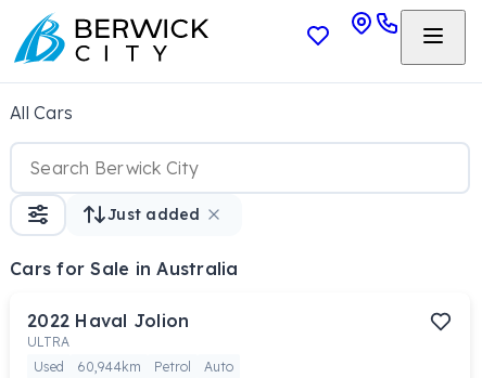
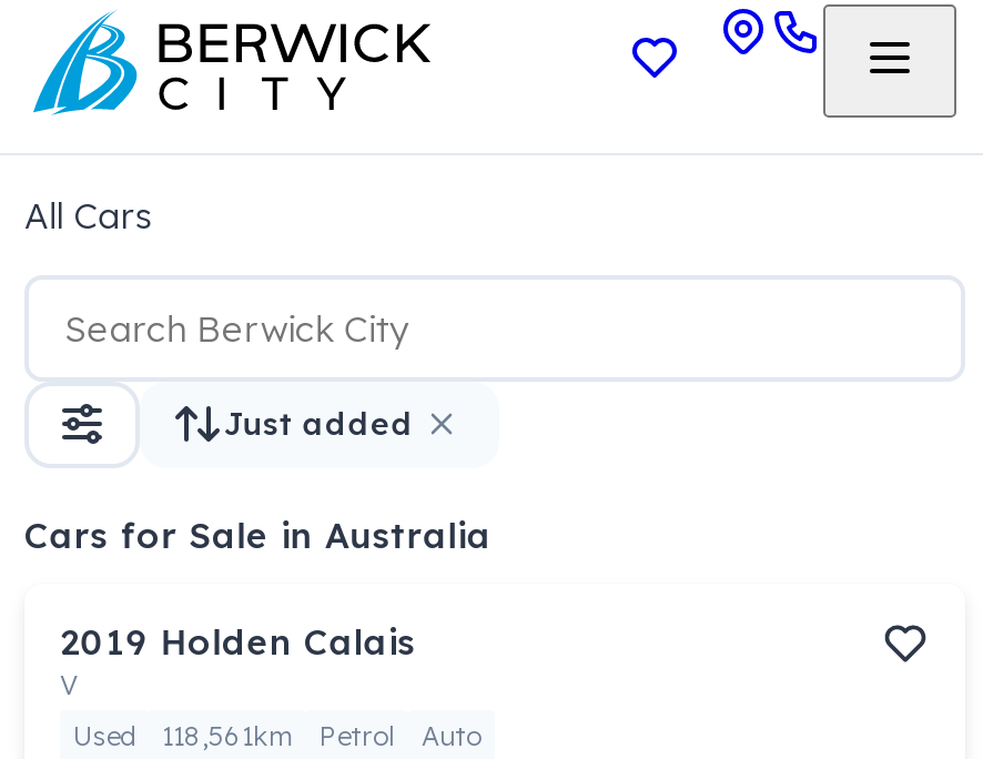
[27,310,189,350] 2022 Haval Jolion | ULTRA -> [60,619,416,701] 2019 Holden Calais | V
[34,359,233,375] Used 60,944km Petrol Auto -> [73,719,482,752] Used 118,561km Petrol Auto

